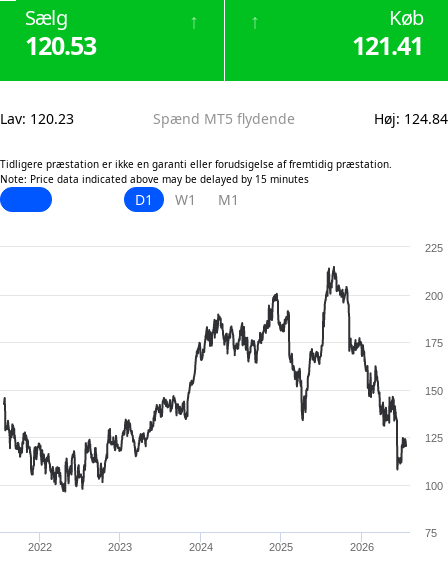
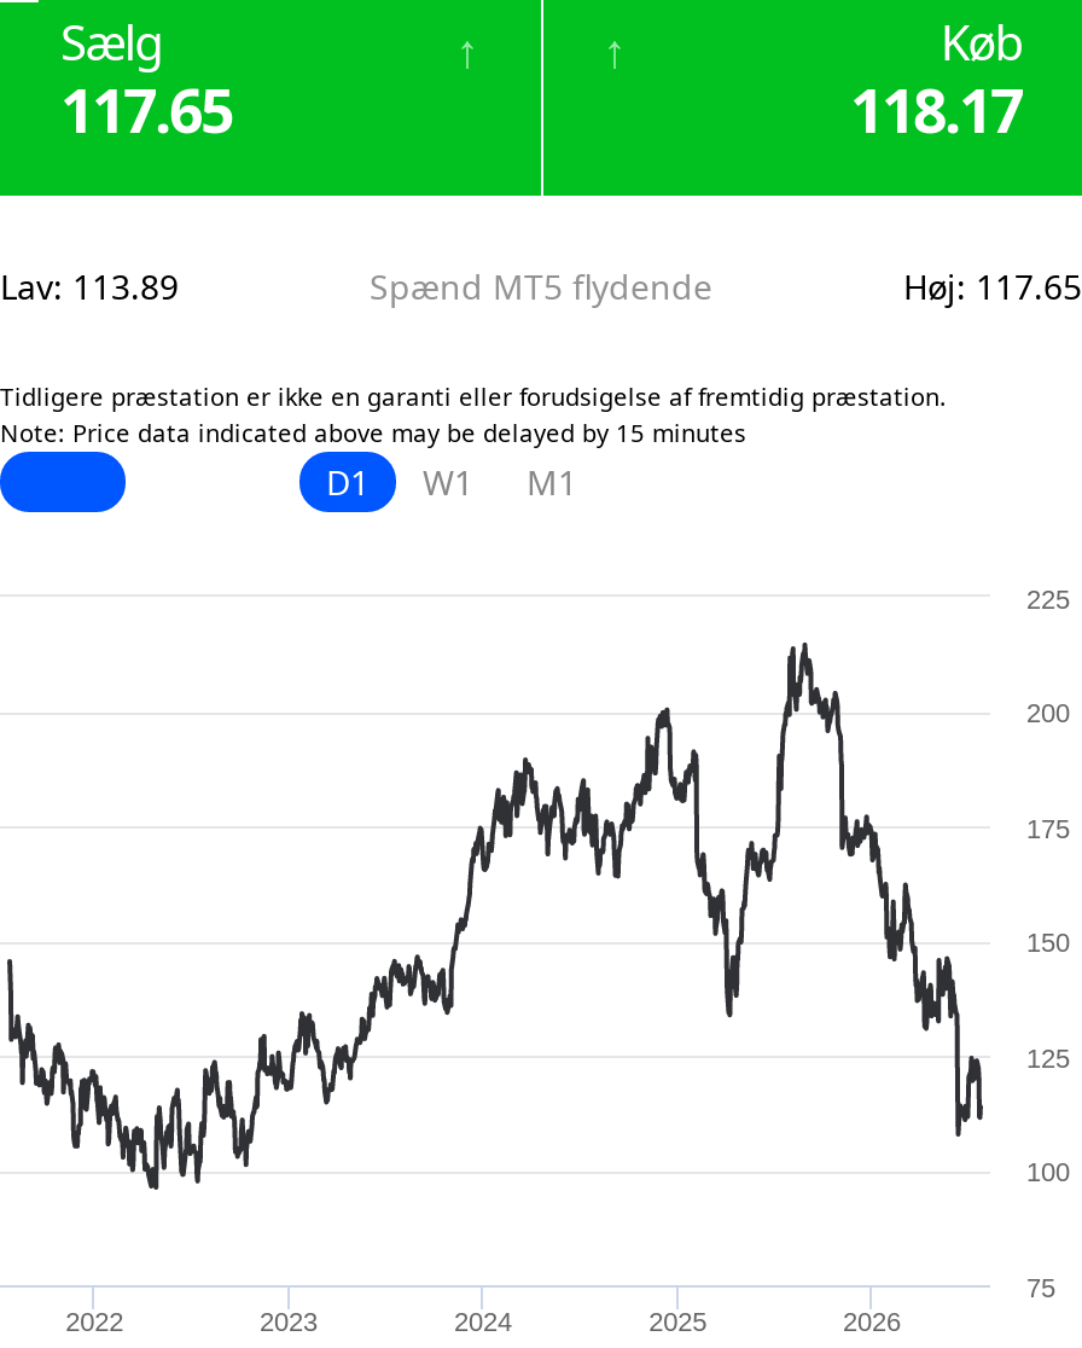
[25,28,96,62] 120.53 -> [60,68,232,150] 117.65
[352,28,423,62] 121.41 -> [850,68,1022,150] 118.17
[0,109,74,128] Lav: 120.23 -> [0,263,179,309] Lav: 113.89
[374,109,448,128] Høj: 124.84 -> [903,263,1082,309] Høj: 117.65

